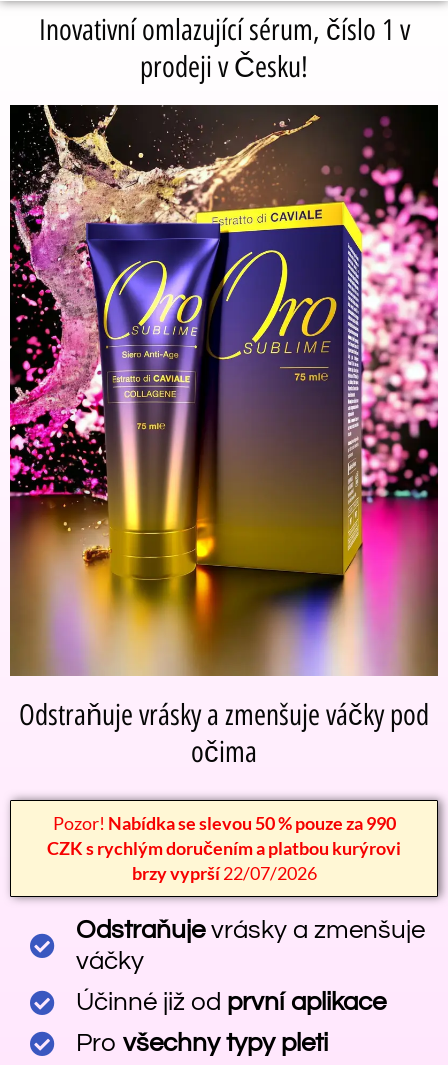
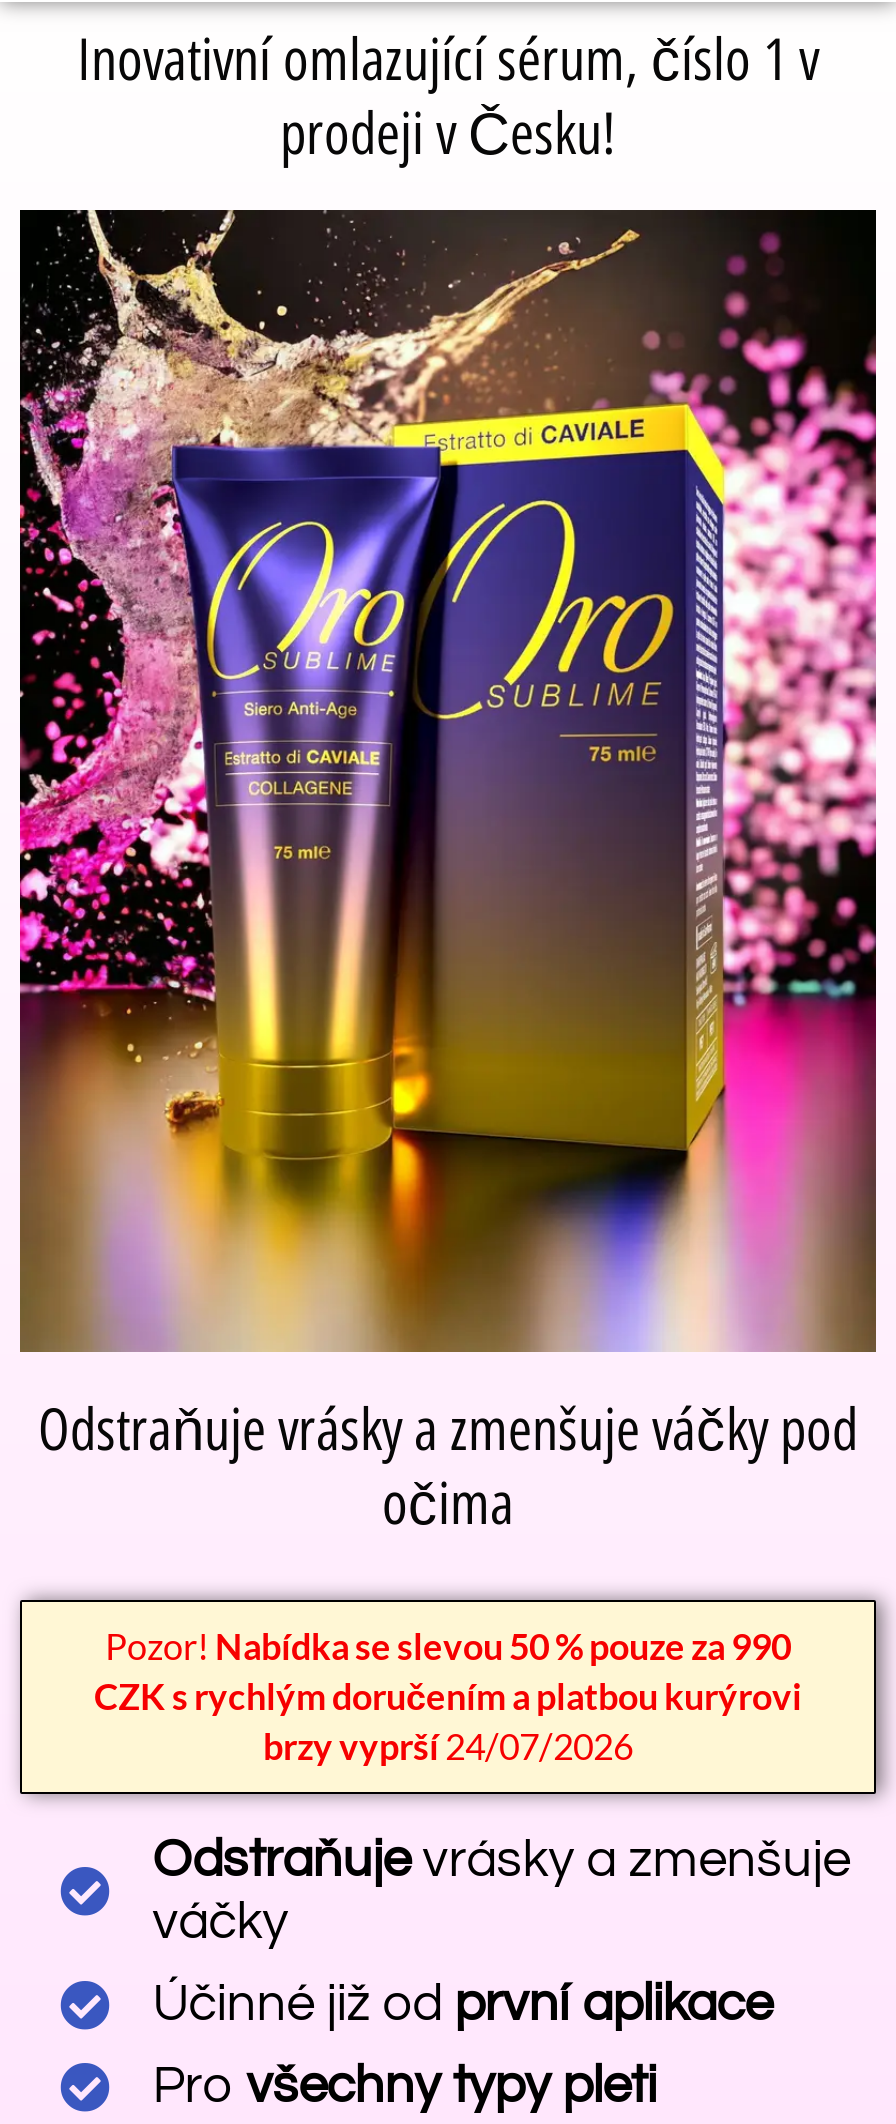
[131,862,316,884] brzy vyprší22/07/2026 -> [263,1724,633,1768] brzy vyprší24/07/2026

